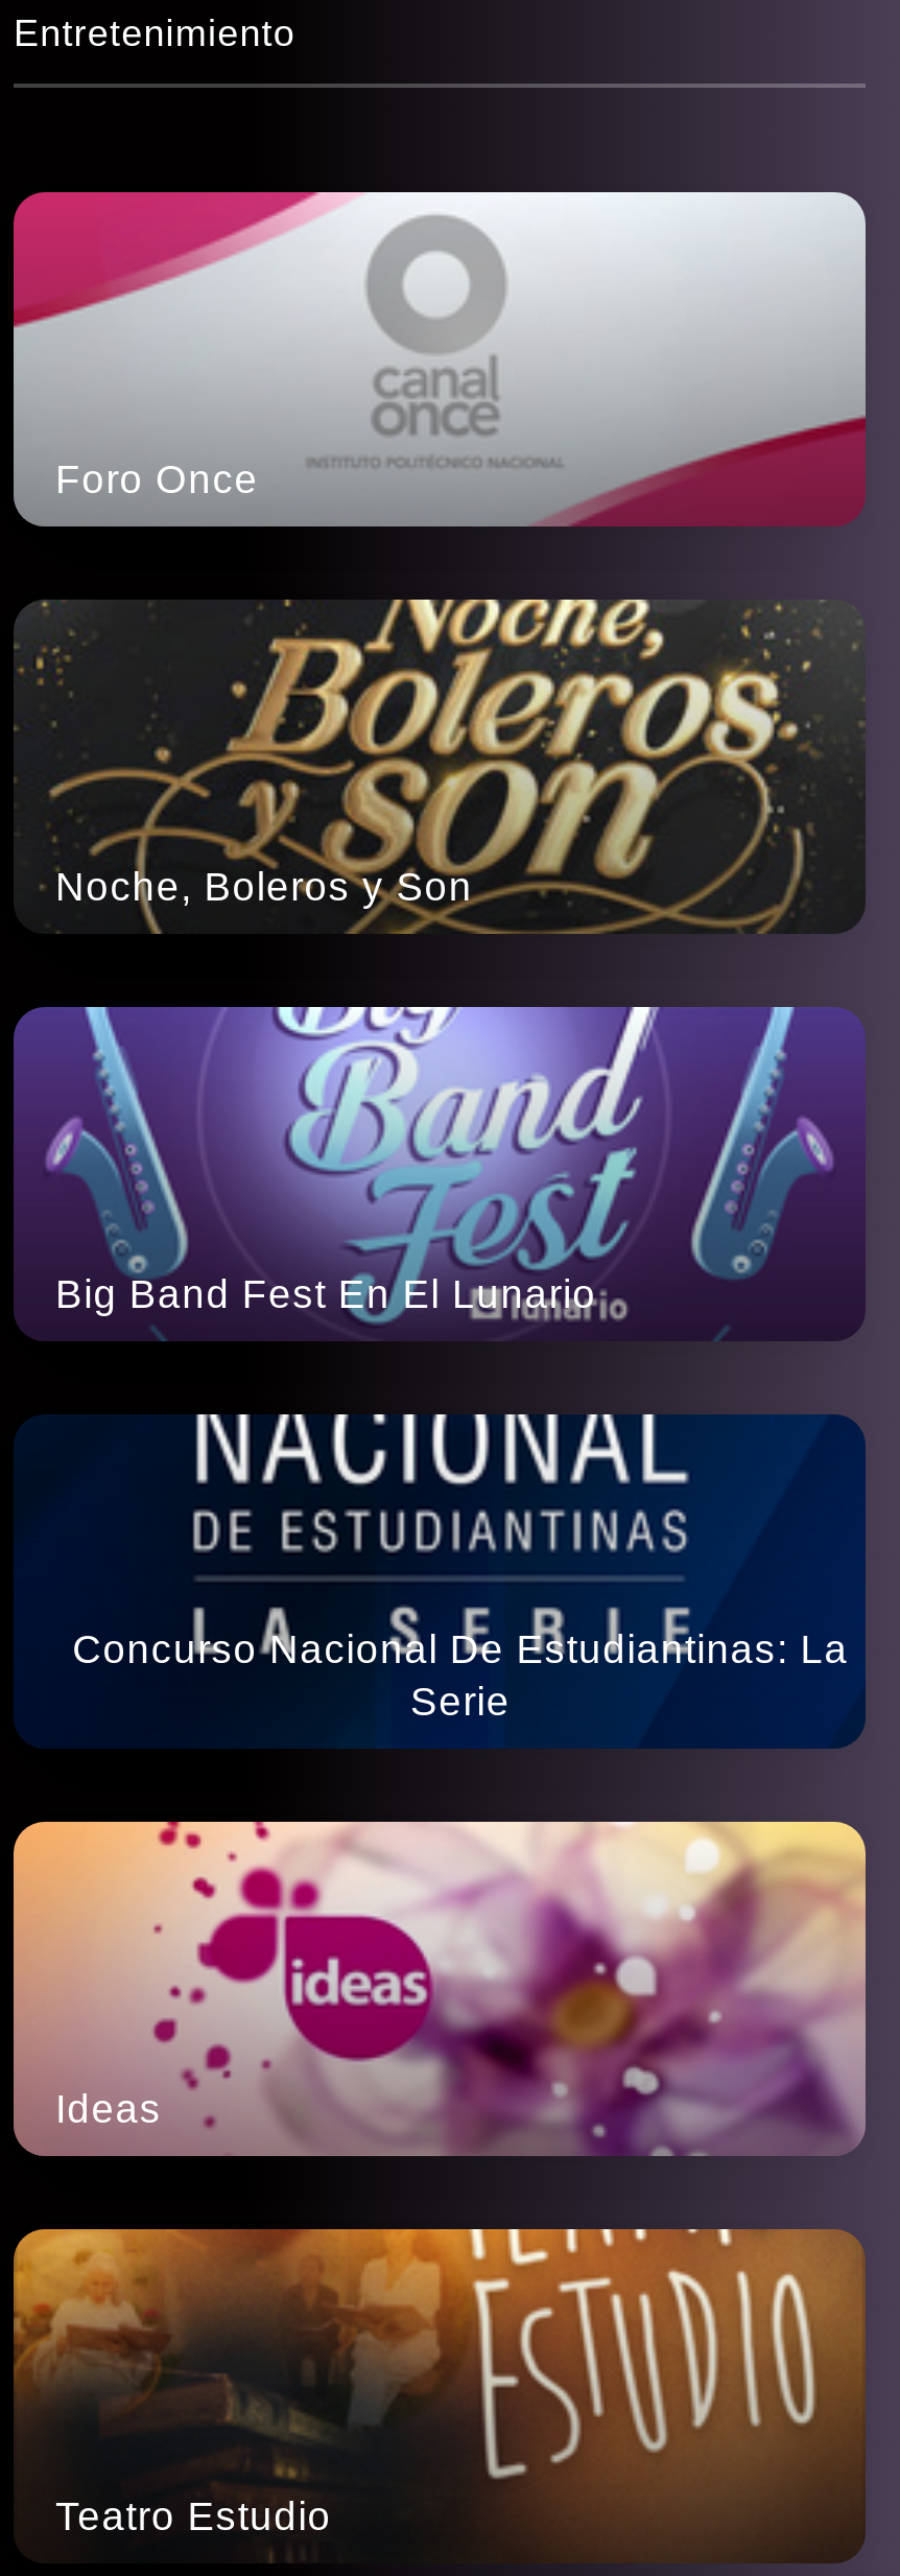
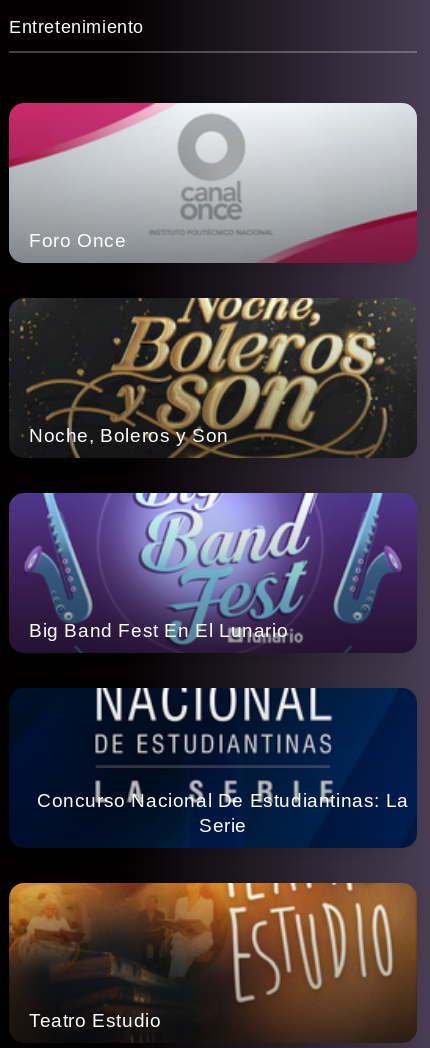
[11,1820,868,2158] [image] | Ideas -> none

